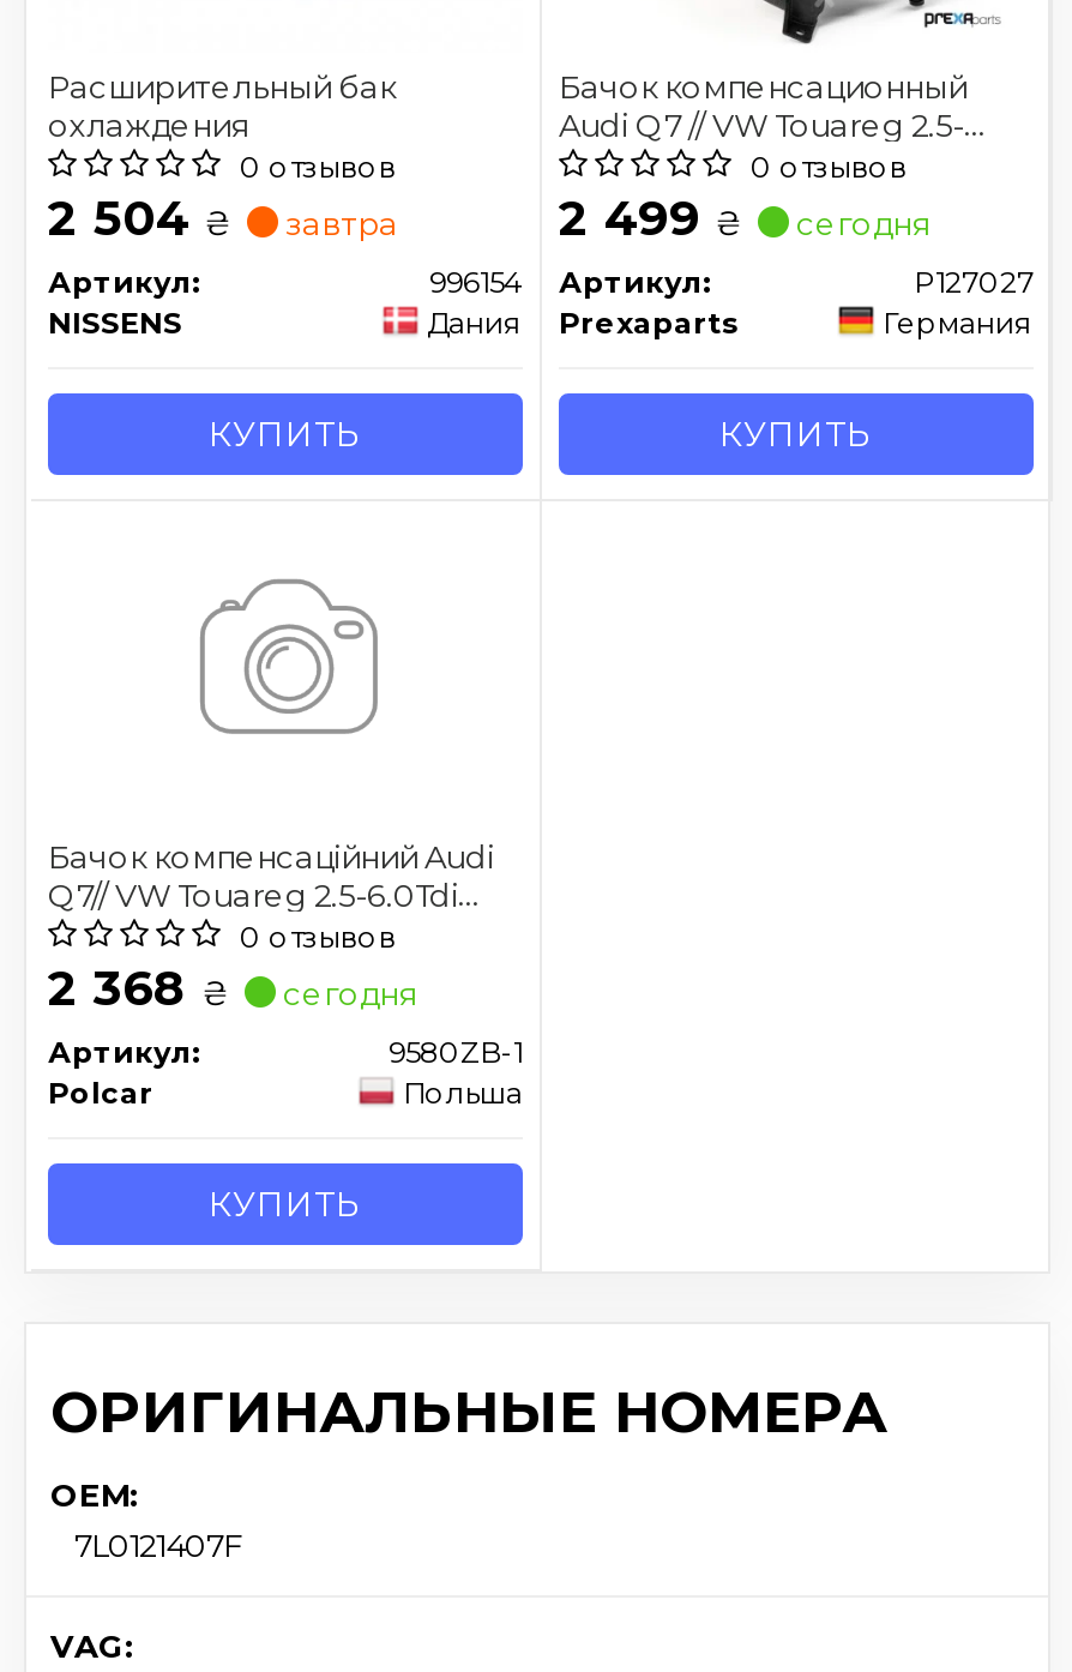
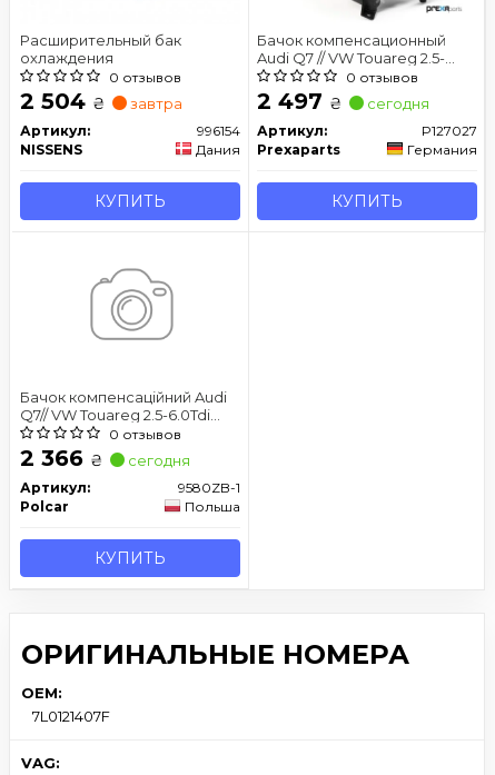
[559,189,931,246] 2 499 ₴ сегодня -> [257,87,429,114] 2 497 ₴ сегодня
[48,959,417,1016] 2 368 ₴ сегодня -> [20,444,190,471] 2 366 ₴ сегодня

